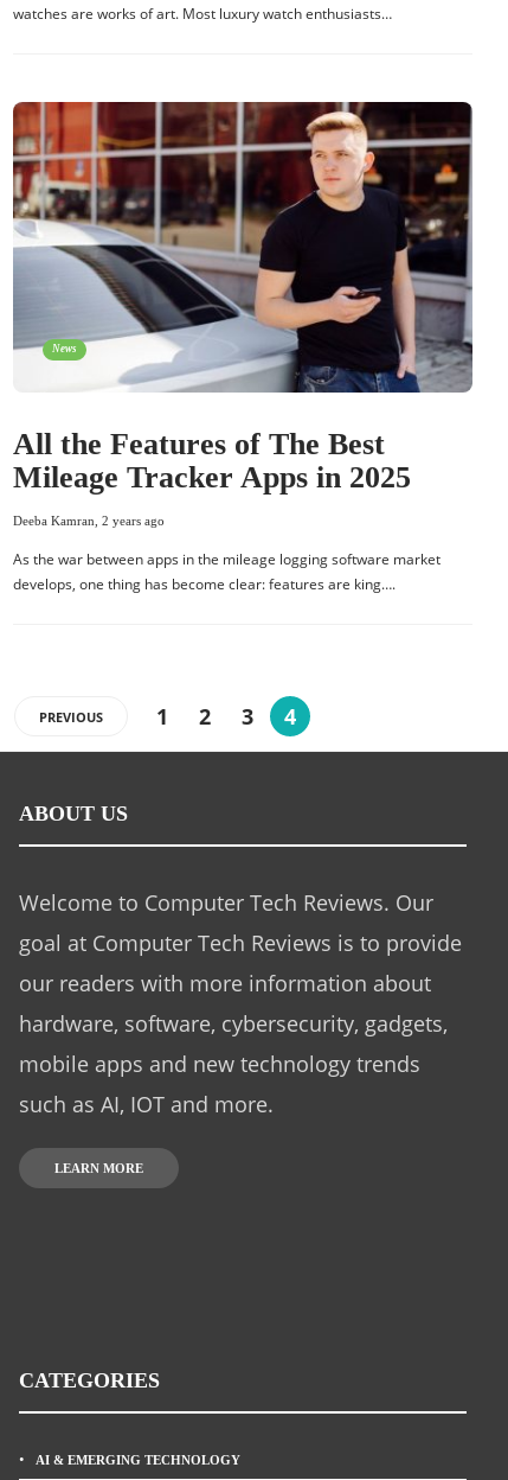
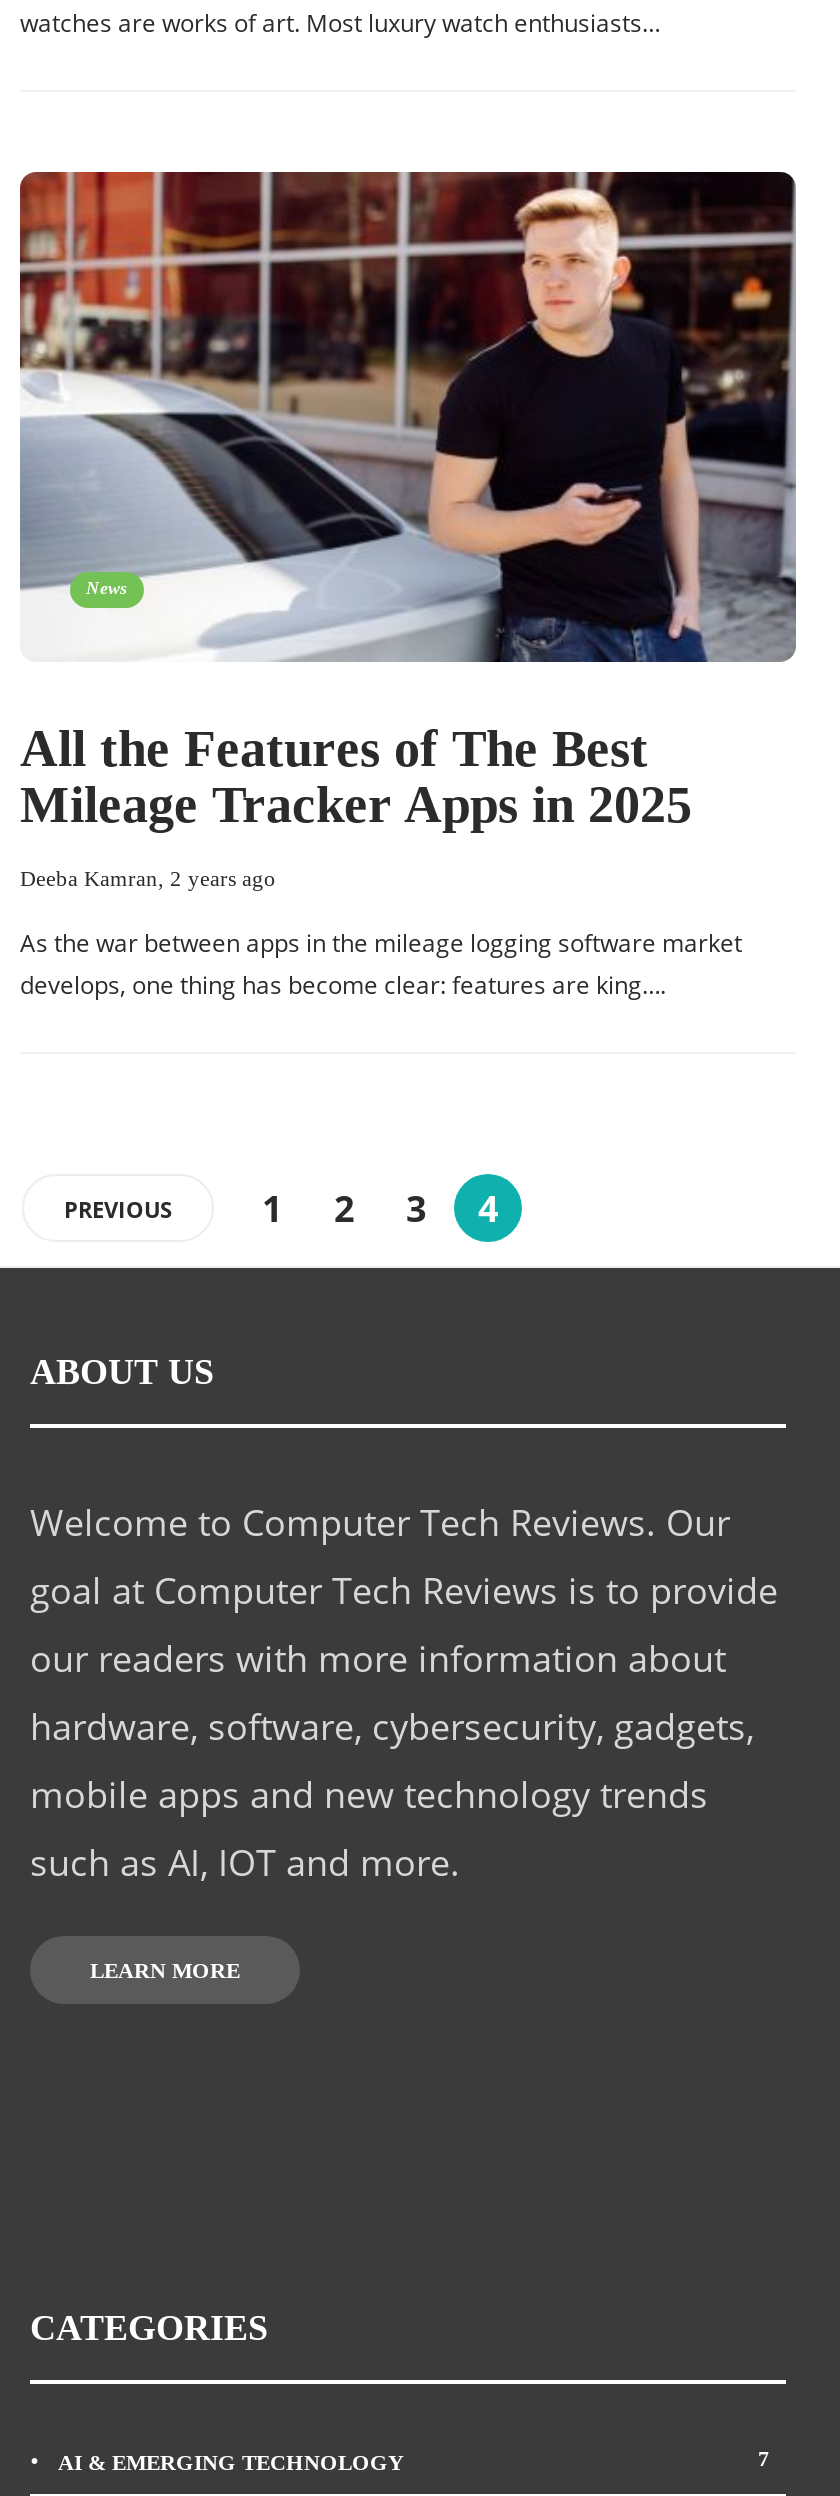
none -> [758,2446,770,2470] 7

